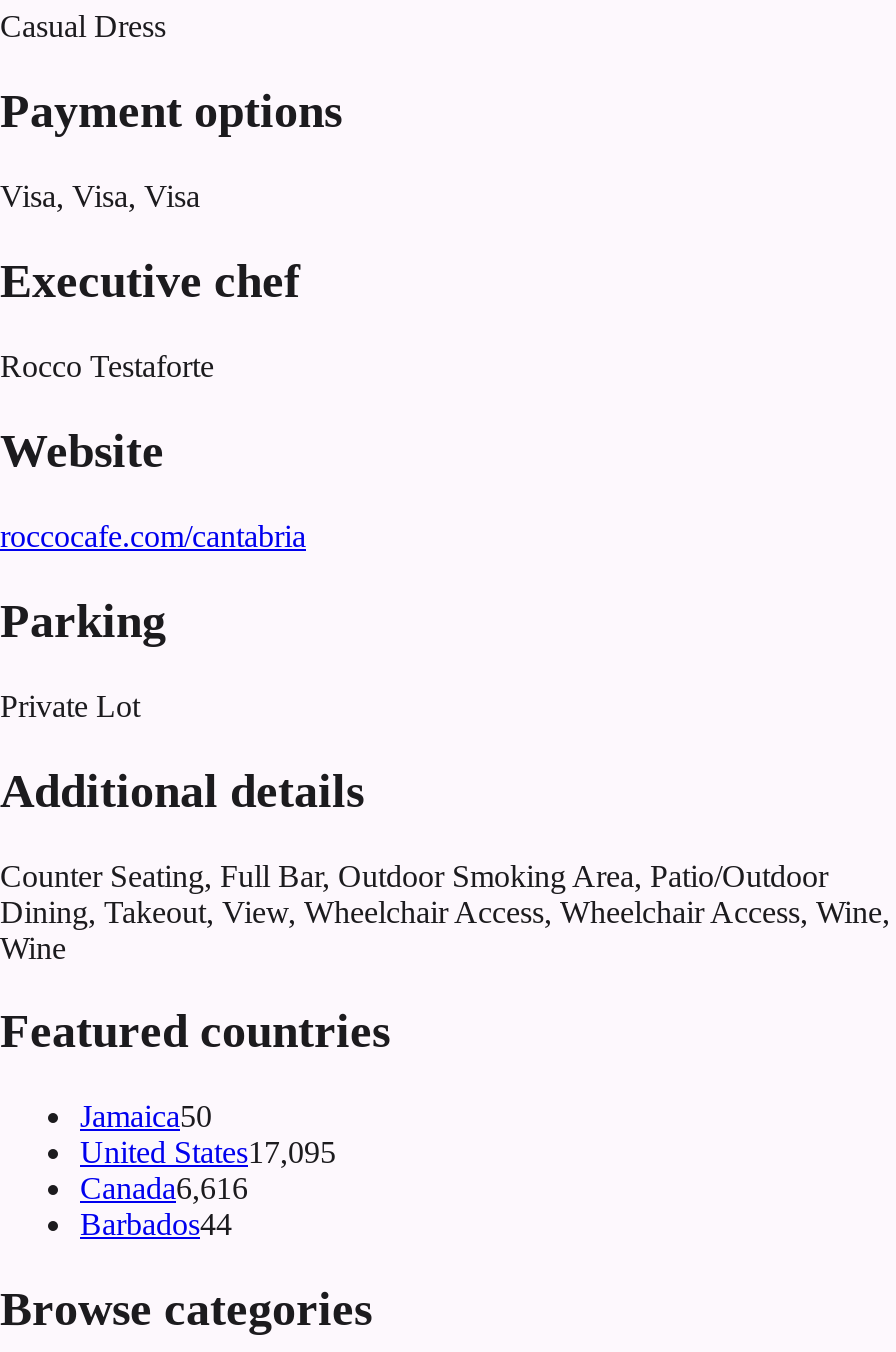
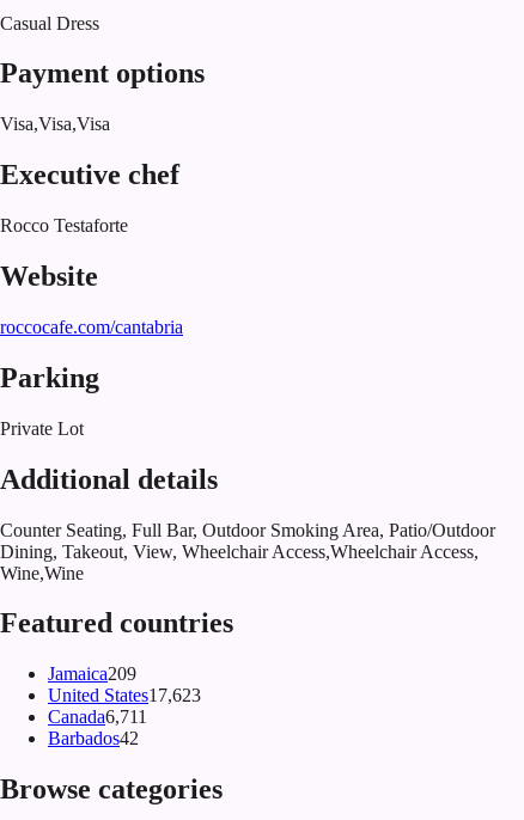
[0,180,200,214] Visa, Visa, Visa -> [0,114,110,134] Visa,Visa,Visa
[80,1100,212,1134] Jamaica50 -> [48,664,136,684] Jamaica209
[80,1136,336,1170] United States17,095 -> [48,685,201,706] United States17,623
[80,1172,248,1206] Canada6,616 -> [48,707,147,727] Canada6,711
[80,1208,232,1242] Barbados44 -> [48,728,139,749] Barbados42

